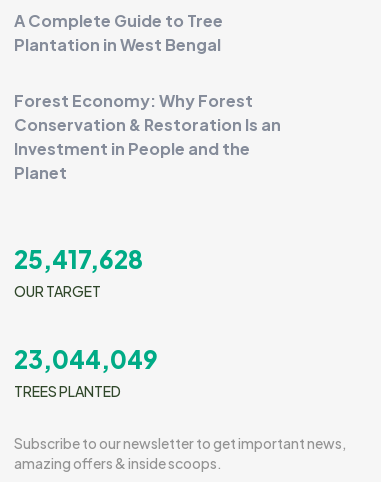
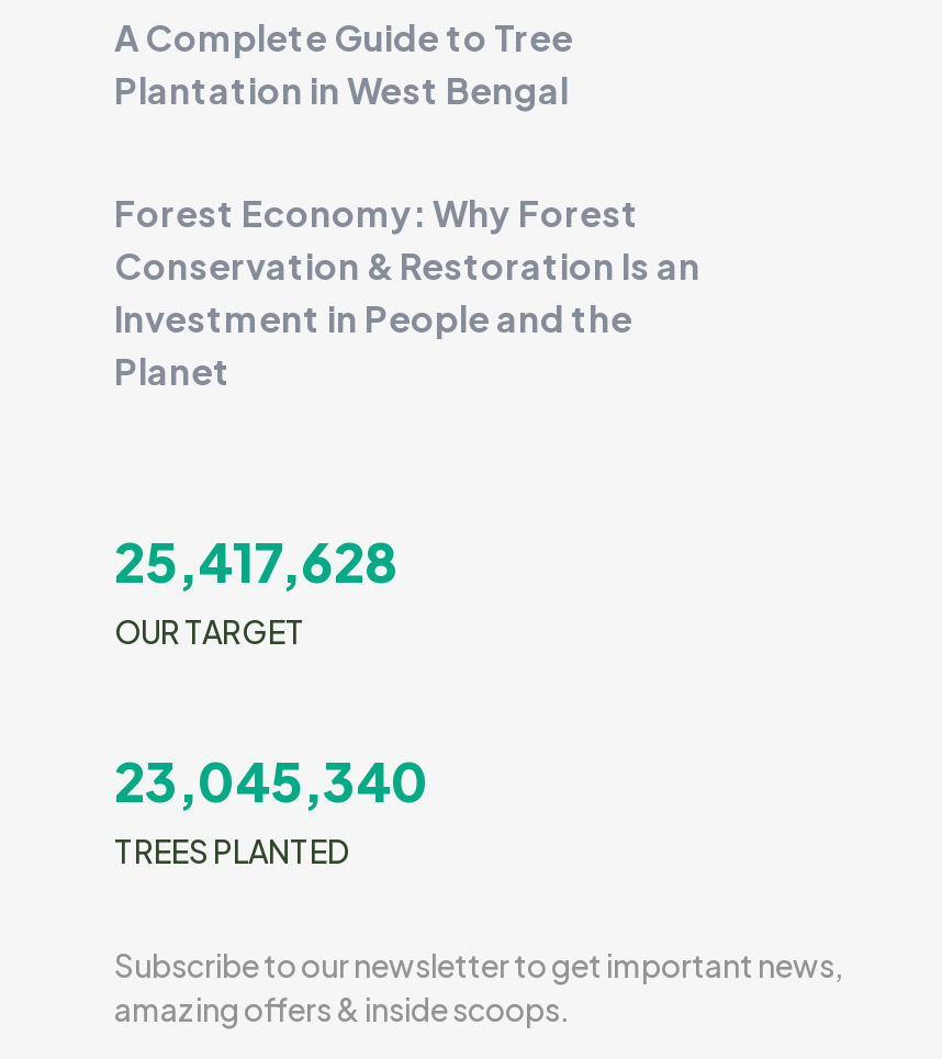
[14,344,158,374] 23,044,049 -> [114,748,428,814] 23,045,340

